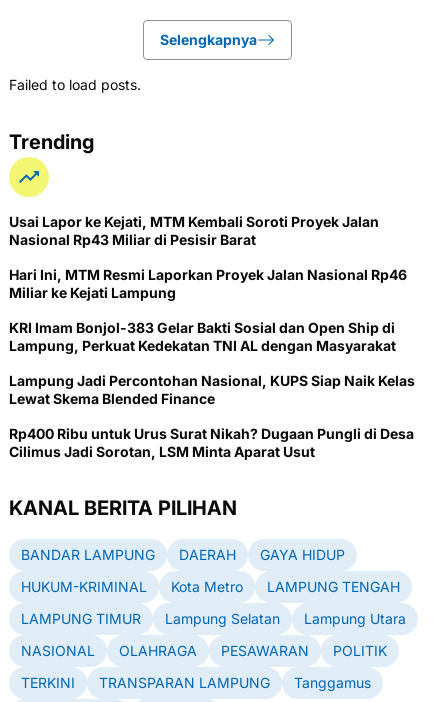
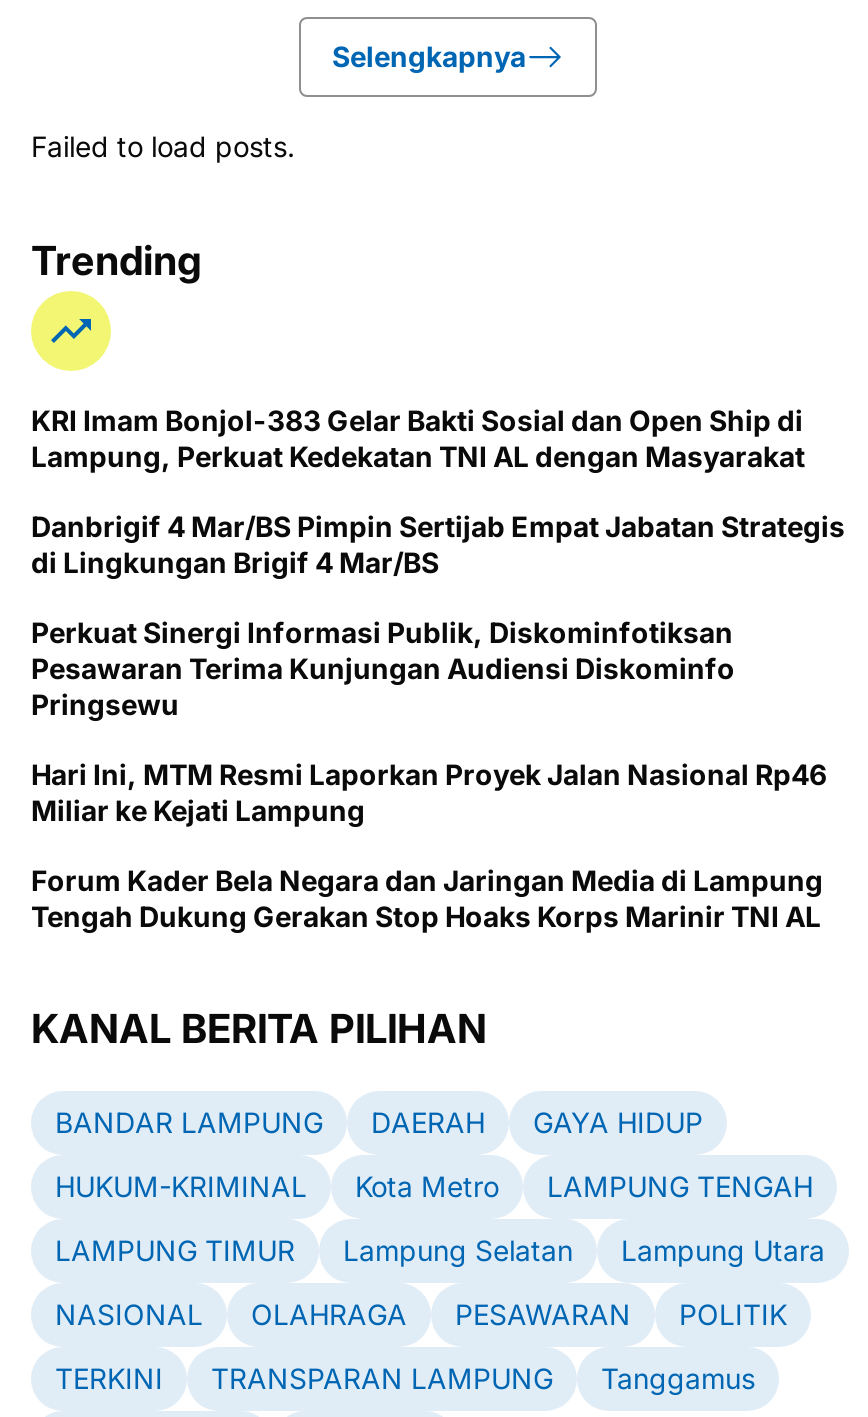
[9,213,379,248] Usai Lapor ke Kejati, MTM Kembali Soroti Proyek Jalan | Nasional Rp43 Miliar di Pesisir Barat -> [31,508,845,720] Danbrigif 4 Mar/BS Pimpin Sertijab Empat Jabatan Strategis | di Lingkungan Brigif 4 Mar/BS | Perkuat Sinergi Informasi Publik, Diskominfotiksan | Pesawaran Terima Kunjungan Audiensi Diskominfo | Pringsewu
moved [9,266,407,301] -> [31,756,827,826]: Hari Ini, MTM Resmi Laporkan Proyek Jalan Nasional Rp46 | Miliar ke Kejati Lampung
moved [9,319,396,354] -> [31,402,805,472]: KRI Imam Bonjol-383 Gelar Bakti Sosial dan Open Ship di | Lampung, Perkuat Kedekatan TNI AL dengan Masyarakat
[9,372,415,460] Lampung Jadi Percontohan Nasional, KUPS Siap Naik Kelas | Lewat Skema Blended Finance | Rp400 Ribu untuk Urus Surat Nikah? Dugaan Pungli di Desa | Cilimus Jadi Sorotan, LSM Minta Aparat Usut -> [31,862,823,932] Forum Kader Bela Negara dan Jaringan Media di Lampung | Tengah Dukung Gerakan Stop Hoaks Korps Marinir TNI AL

